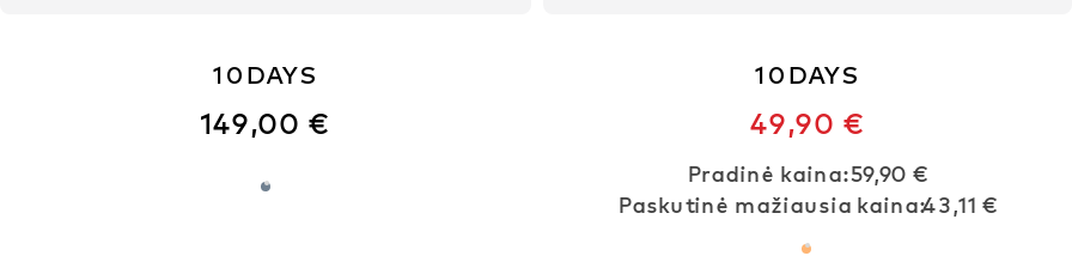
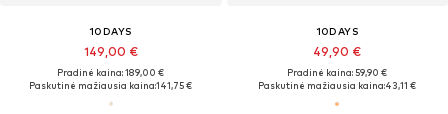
none -> [29,67,192,91] Pradinė kaina: 189,00 € | Paskutinė mažiausia kaina:141,75 €

